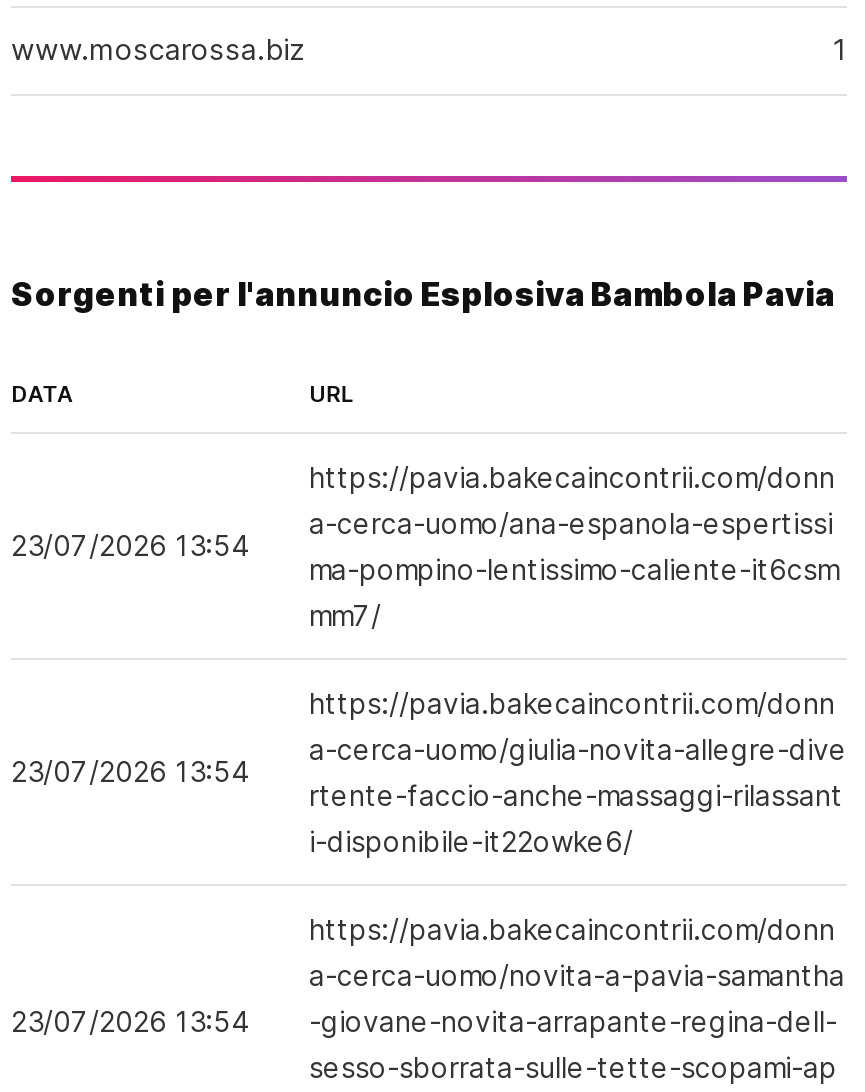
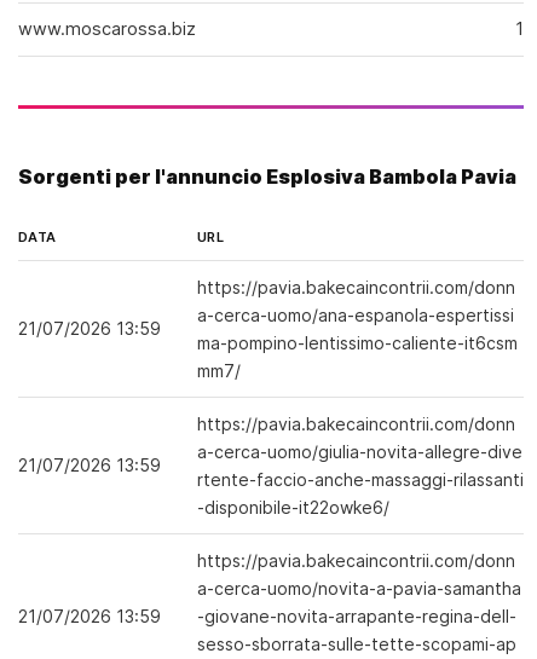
[11,528,249,562] 23/07/2026 13:54 -> [18,318,161,339] 21/07/2026 13:59
[11,754,249,788] 23/07/2026 13:54 -> [18,455,161,475] 21/07/2026 13:59
[11,1004,837,1038] 23/07/2026 13:54 -giovane-novita-arrapante-regina-dell- -> [18,606,516,626] 21/07/2026 13:59 -giovane-novita-arrapante-regina-dell-

